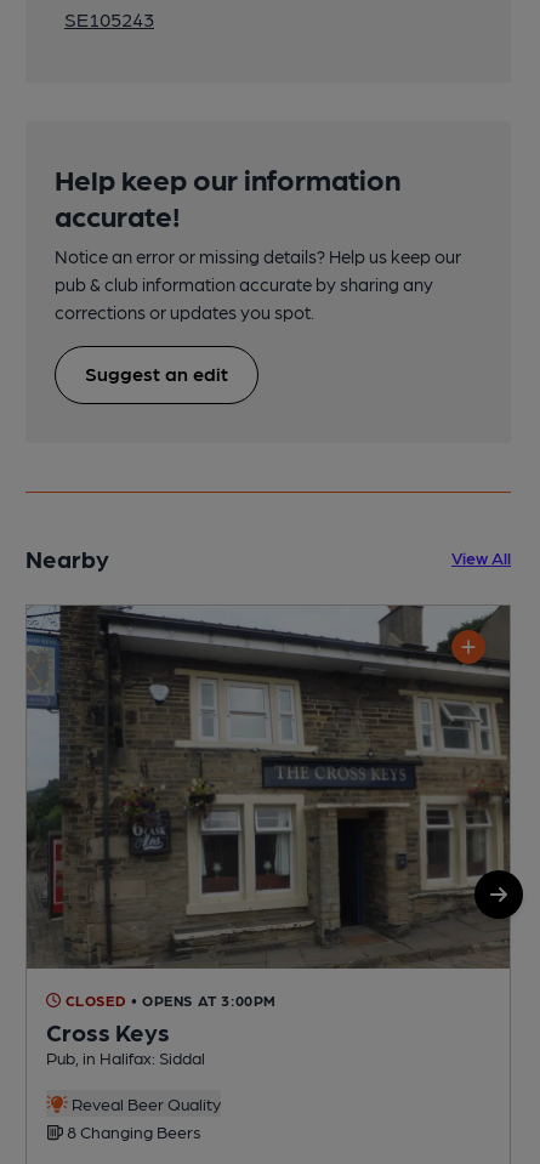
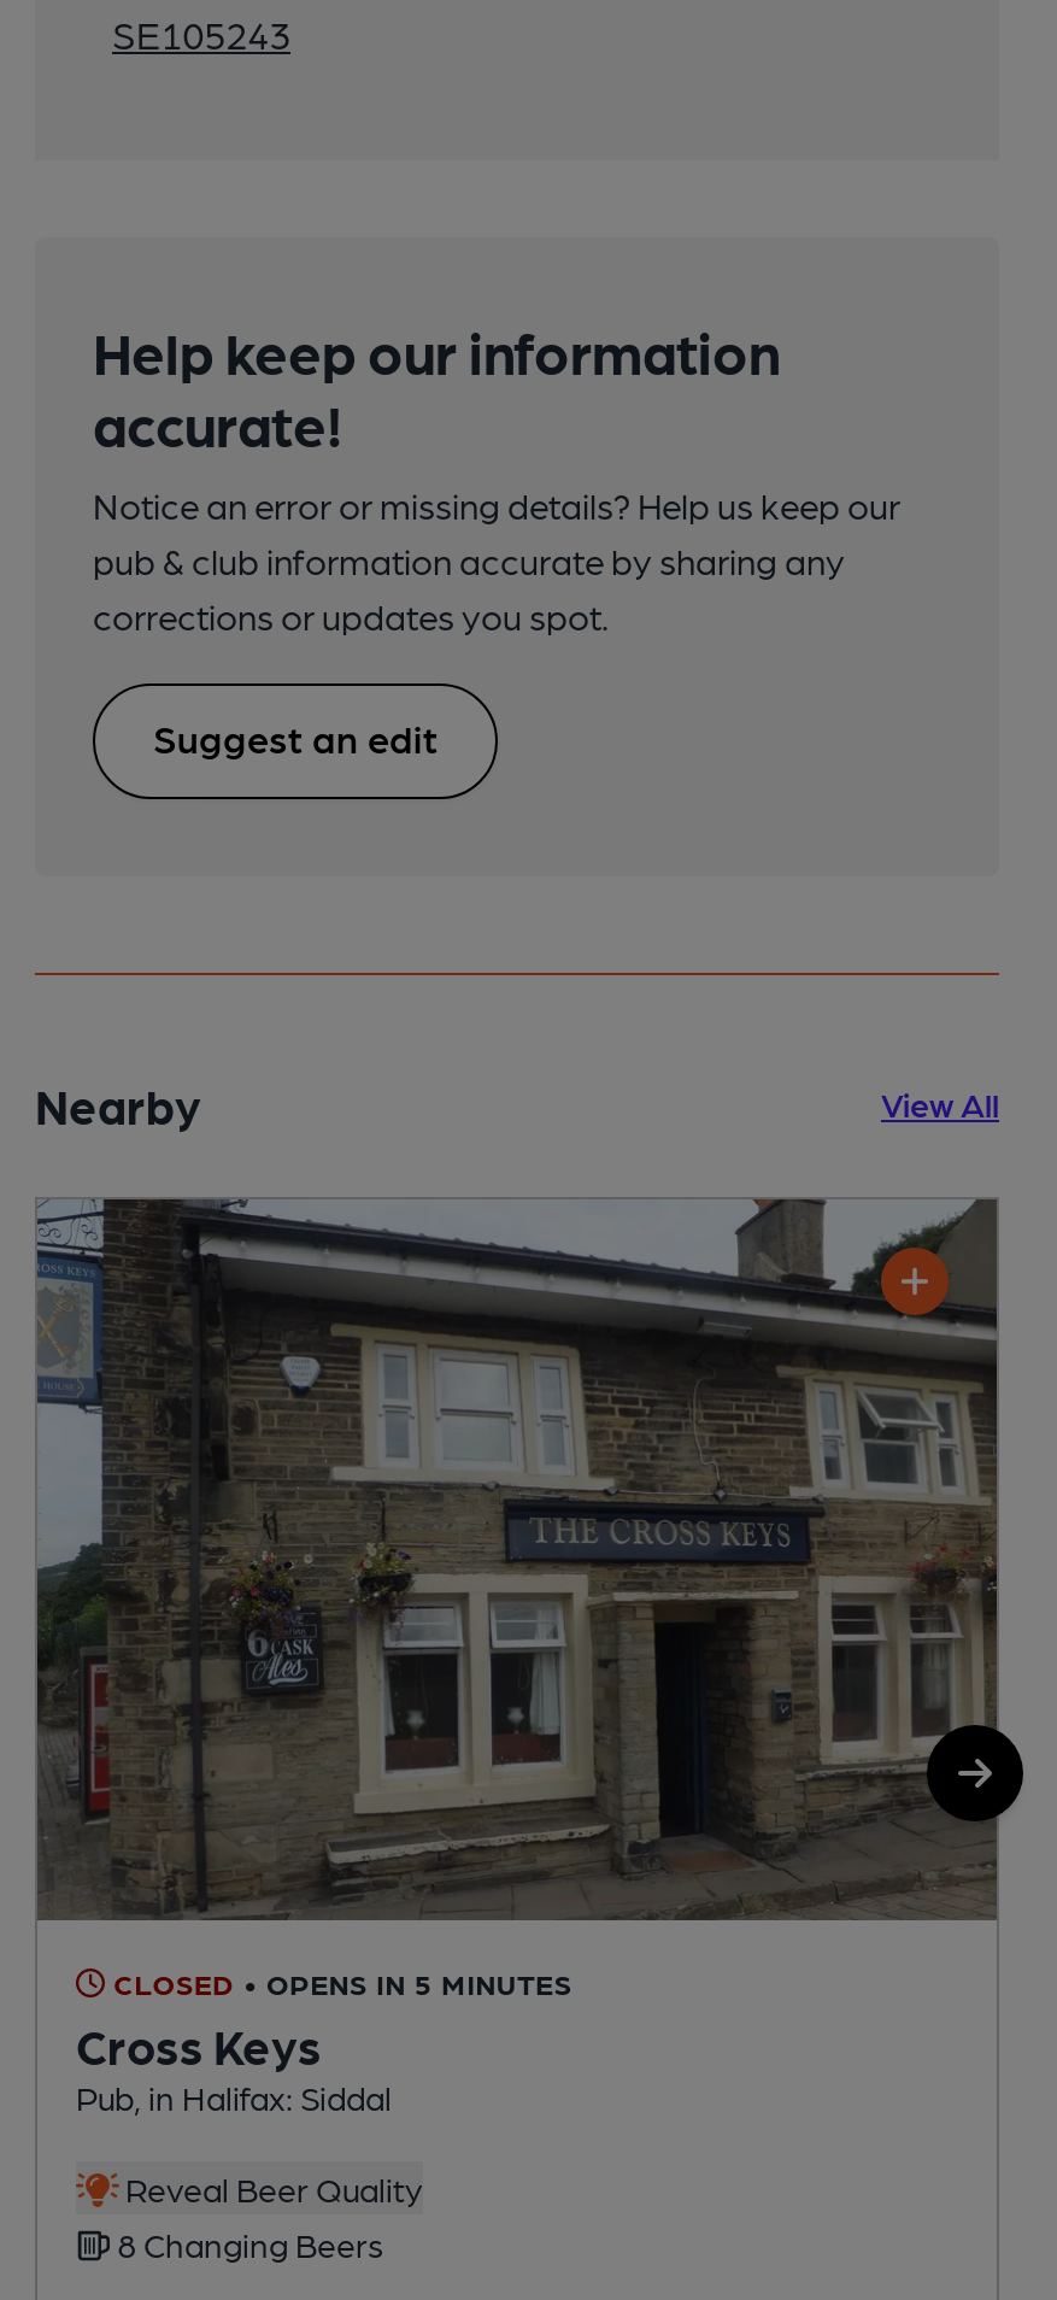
[61,991,277,1008] CLOSED • OPENS AT 3:00PM -> [105,1966,572,1999] CLOSED • OPENS IN 5 MINUTES

